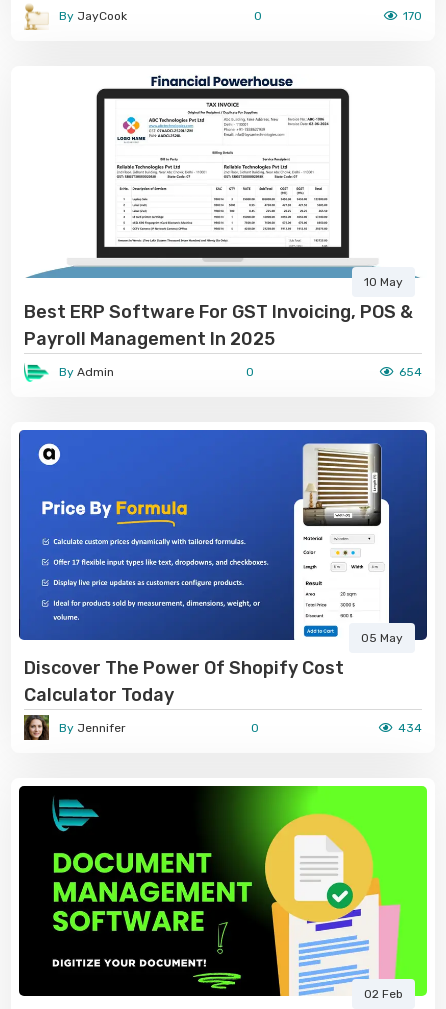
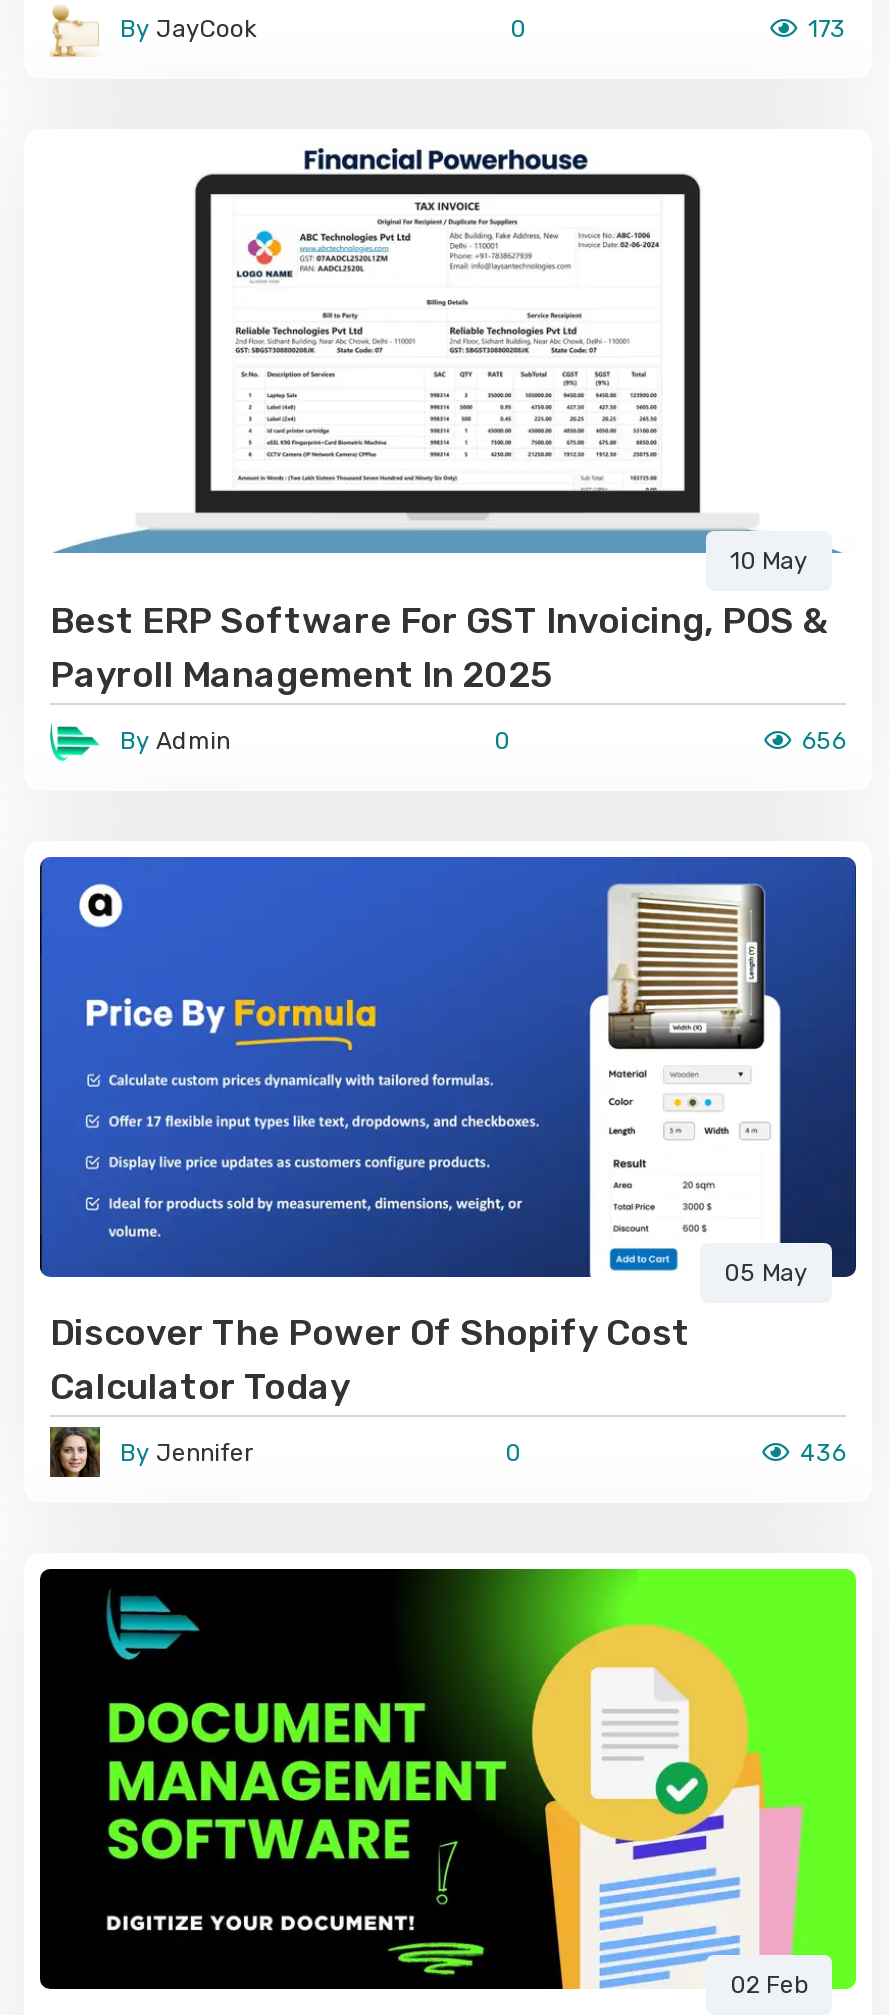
[403,8,422,22] 170 -> [808,14,846,42] 173
[399,364,422,378] 654 -> [802,726,846,754] 656
[398,720,422,734] 434 -> [800,1438,846,1466] 436

